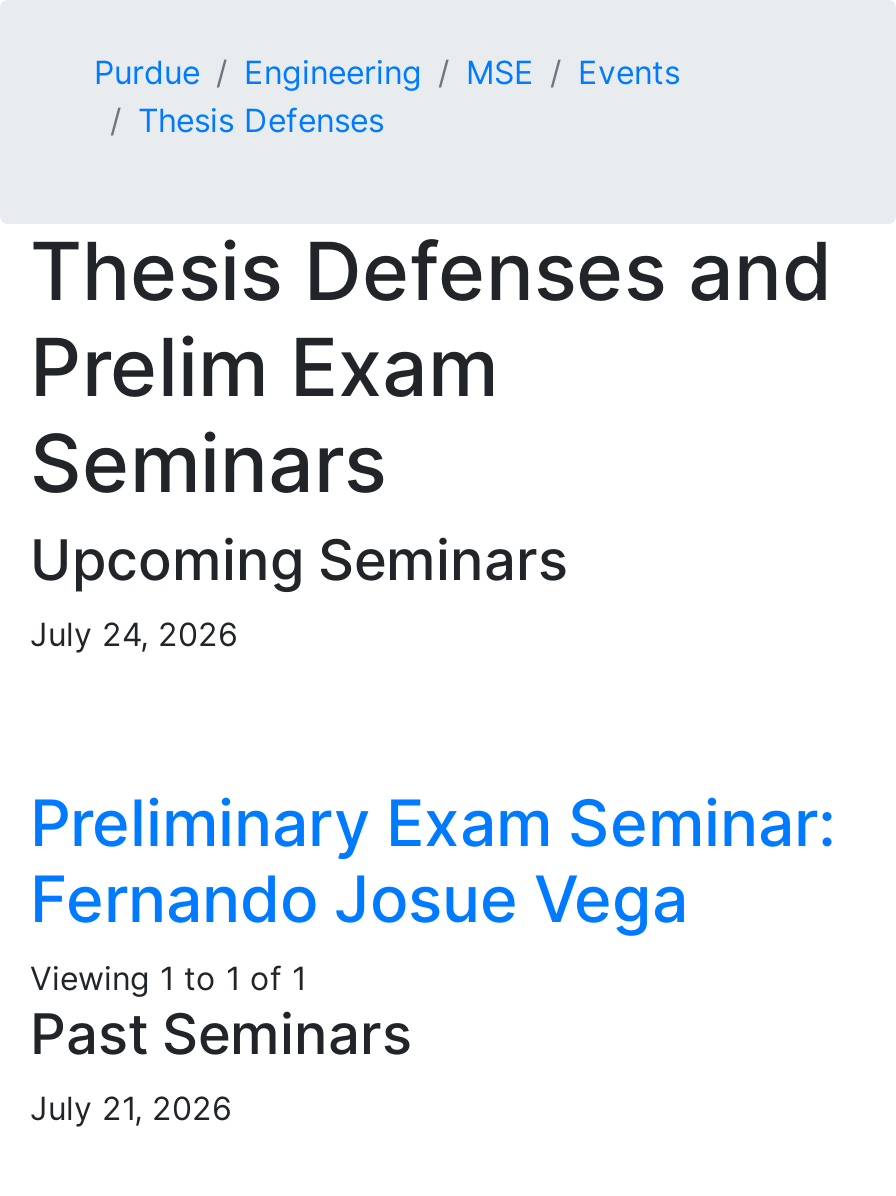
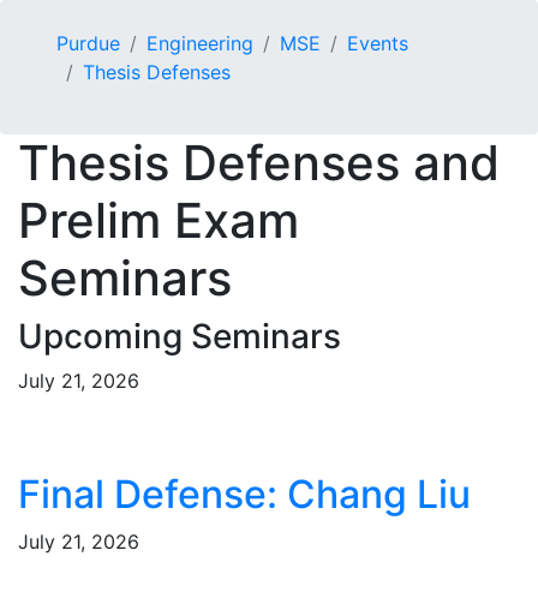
[30,613,238,653] July 24, 2026 -> [18,368,139,392] July 21, 2026
[30,783,836,1067] Preliminary Exam Seminar: | Fernando Josue Vega | Viewing 1 to 1 of 1 | Past Seminars -> [18,470,471,517] Final Defense: Chang Liu

